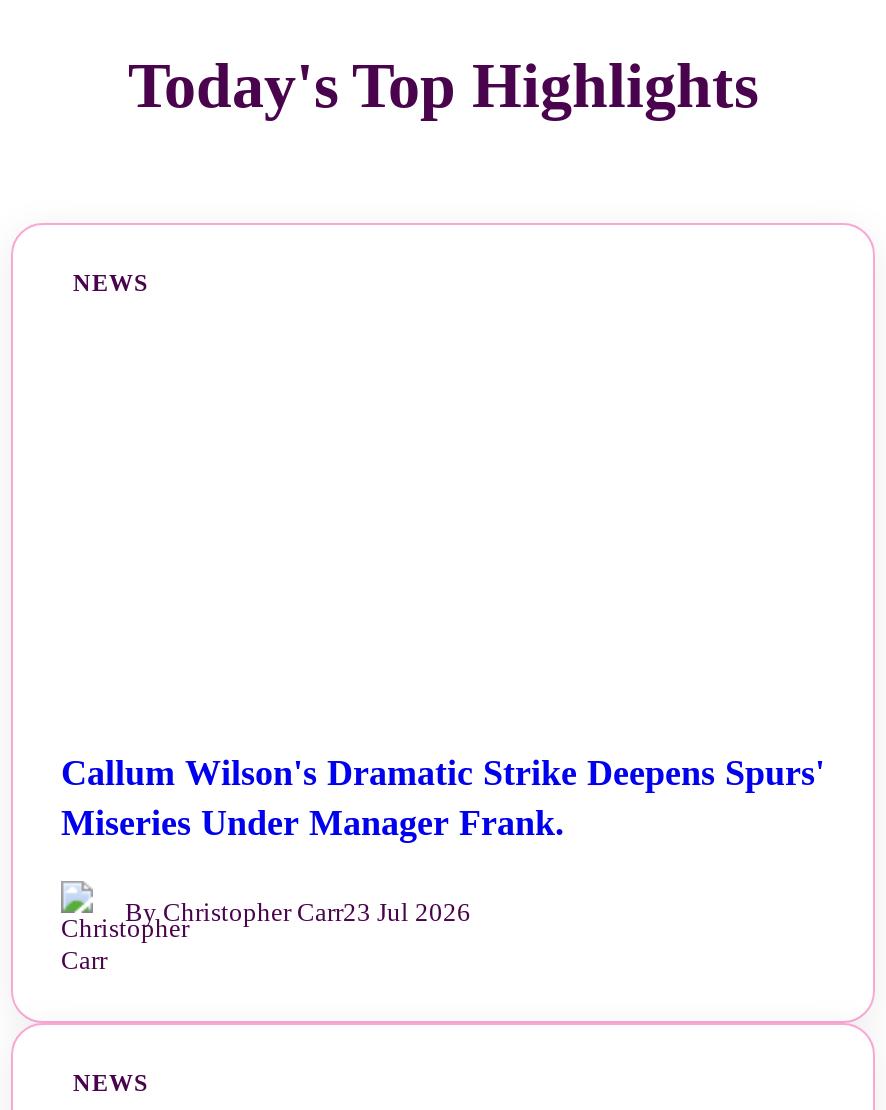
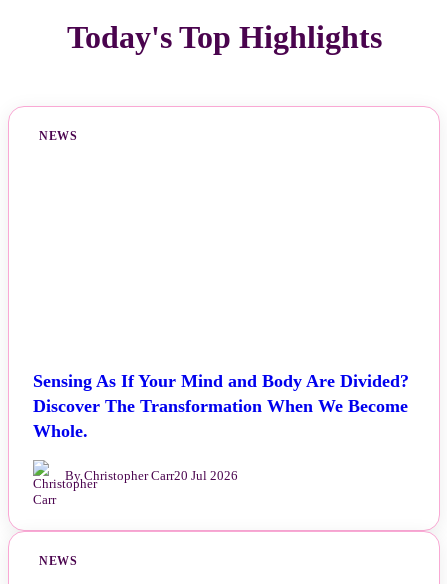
[61,752,825,842] Callum Wilson's Dramatic Strike Deepens Spurs' | Miseries Under Manager Frank. -> [33,370,409,440] Sensing As If Your Mind and Body Are Divided? | Discover The Transformation When We Become | Whole.
[125,896,471,926] By Christopher Carr23 Jul 2026 -> [65,467,238,482] By Christopher Carr20 Jul 2026

